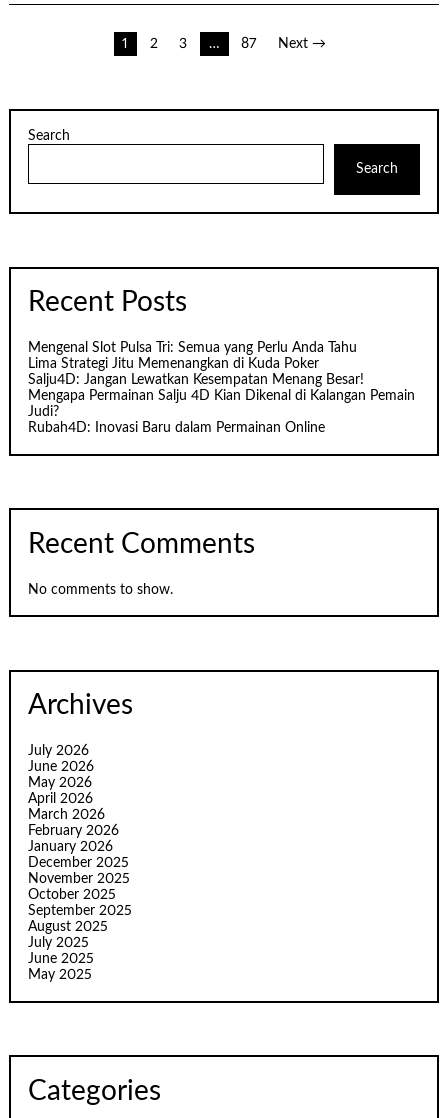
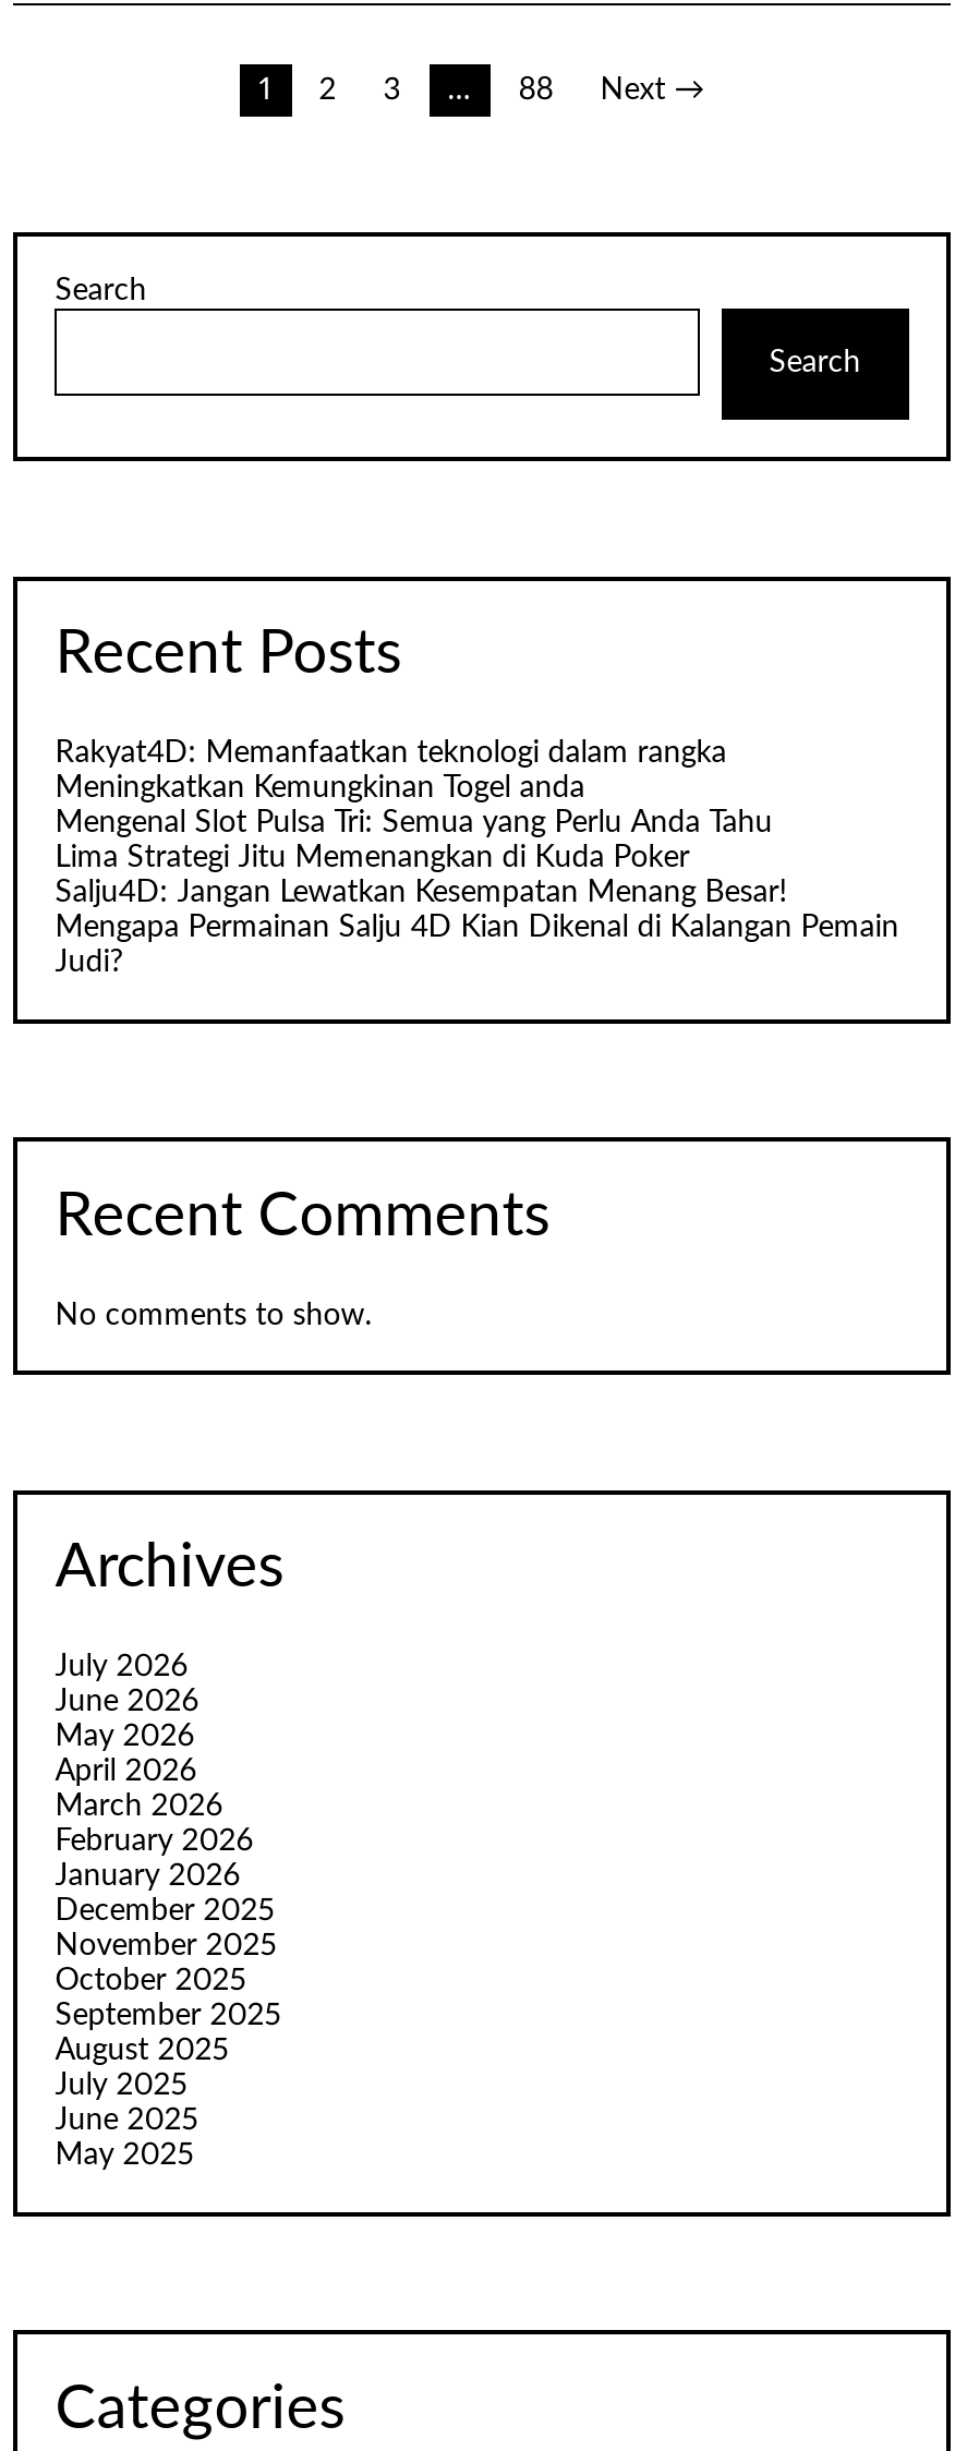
[241,37,256,51] 87 -> [518,75,553,106] 88
none -> [55,739,726,804] Rakyat4D: Memanfaatkan teknologi dalam rangka | Meningkatkan Kemungkinan Togel anda
moved [28,341,415,419] -> [55,809,899,979]: Mengenal Slot Pulsa Tri: Semua yang Perlu Anda Tahu | Lima Strategi Jitu Memenangkan di Kuda Poker | Salju4D: Jangan Lewatkan Kesempatan Menang Besar! | Mengapa Permainan Salju 4D Kian Dikenal di Kalangan Pemain | Judi?
[28,421,325,435] Rubah4D: Inovasi Baru dalam Permainan Online -> none

